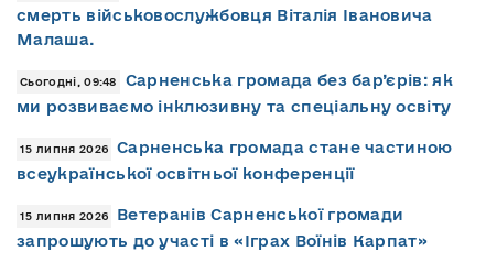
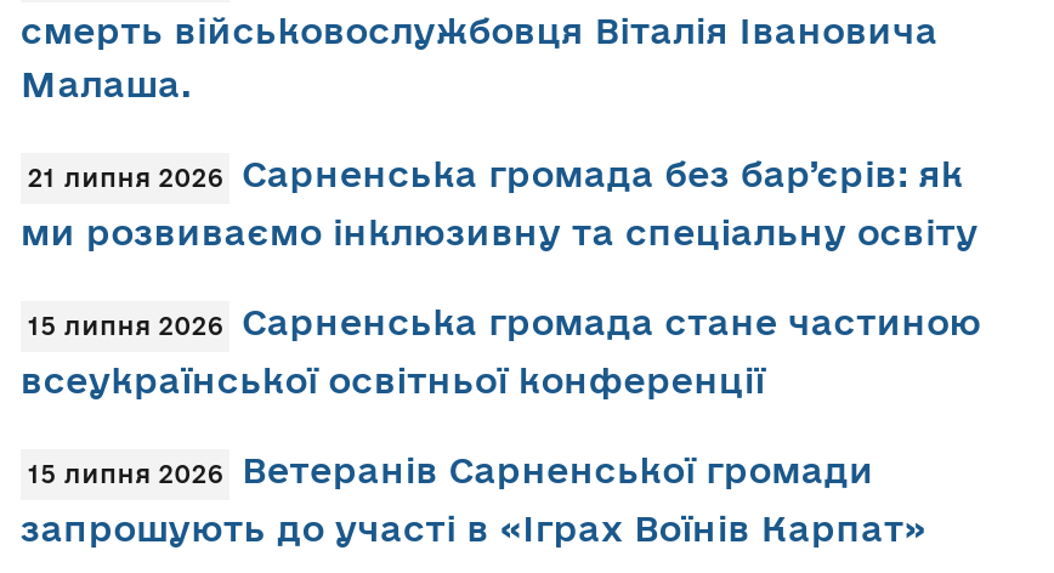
[20,71,453,89] Сьогодні, 09:48 Сарненська громада без бар’єрів: як -> [28,153,964,195] 21 липня 2026 Сарненська громада без бар’єрів: як

